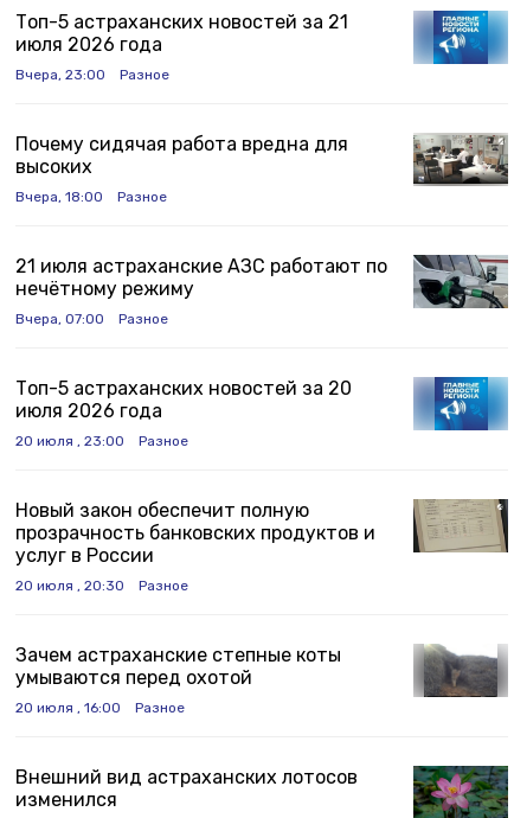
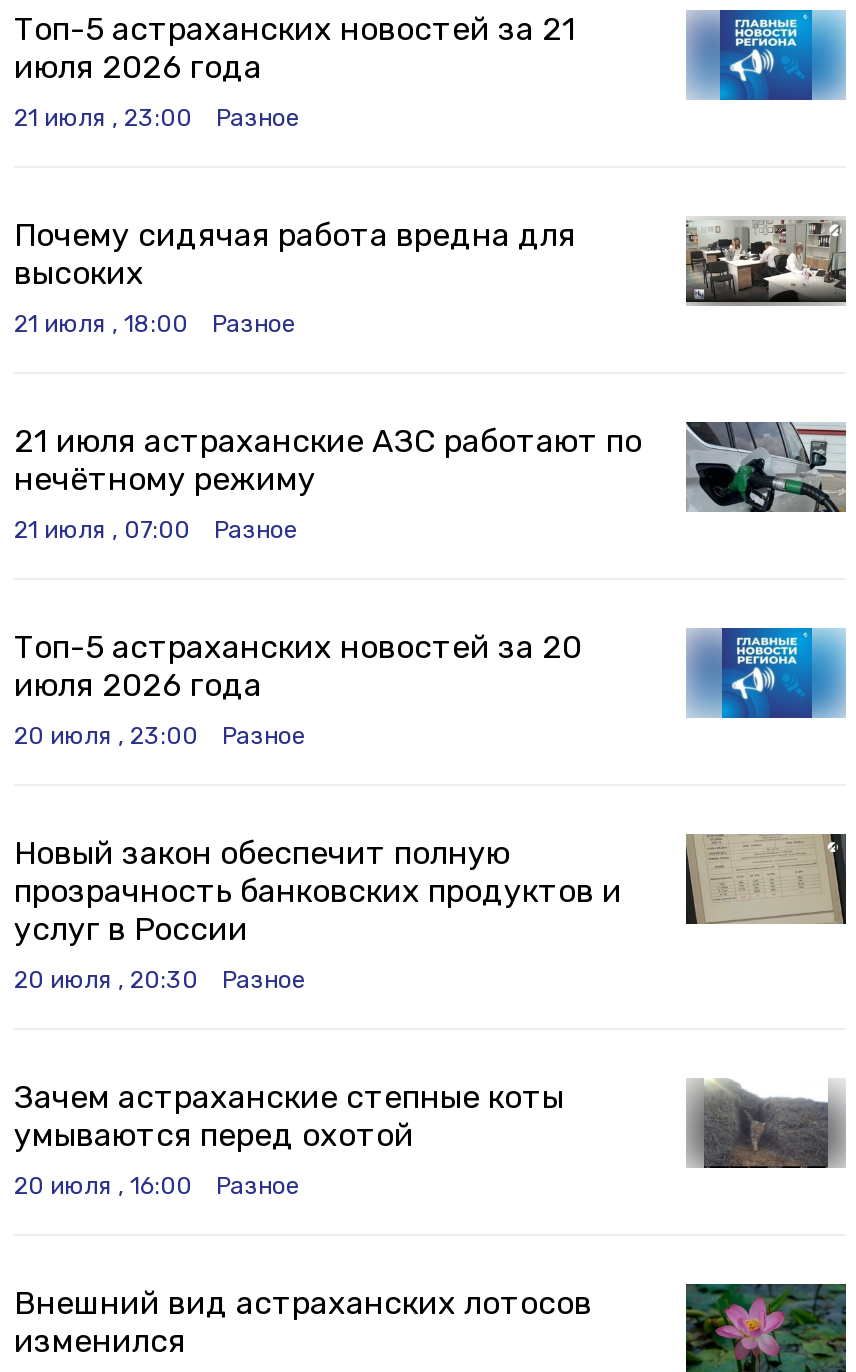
[15,66,169,83] Вчера, 23:00 Разное -> [14,104,300,132] 21 июля , 23:00 Разное
[15,188,167,205] Вчера, 18:00 Разное -> [14,310,296,338] 21 июля , 18:00 Разное
[15,311,168,327] Вчера, 07:00 Разное -> [14,516,298,544] 21 июля , 07:00 Разное

